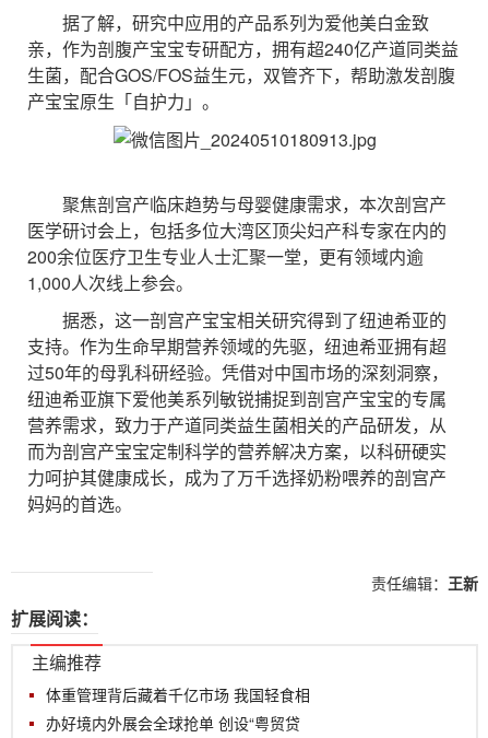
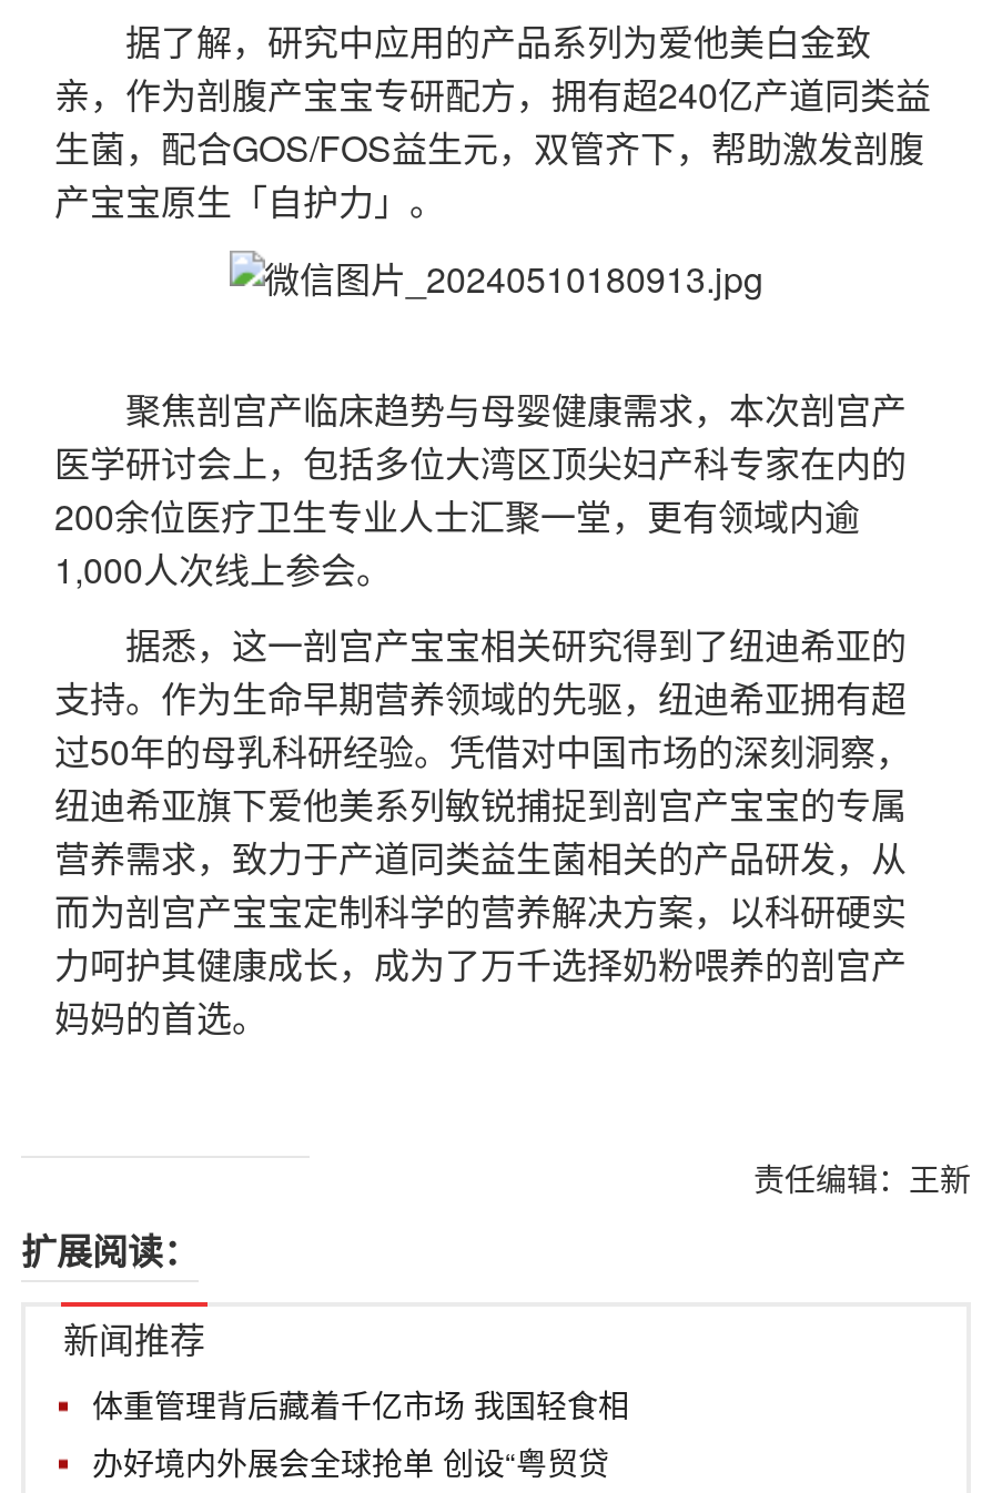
[32,649,102,675] 主编推荐 -> [63,1313,205,1364] 新闻推荐

